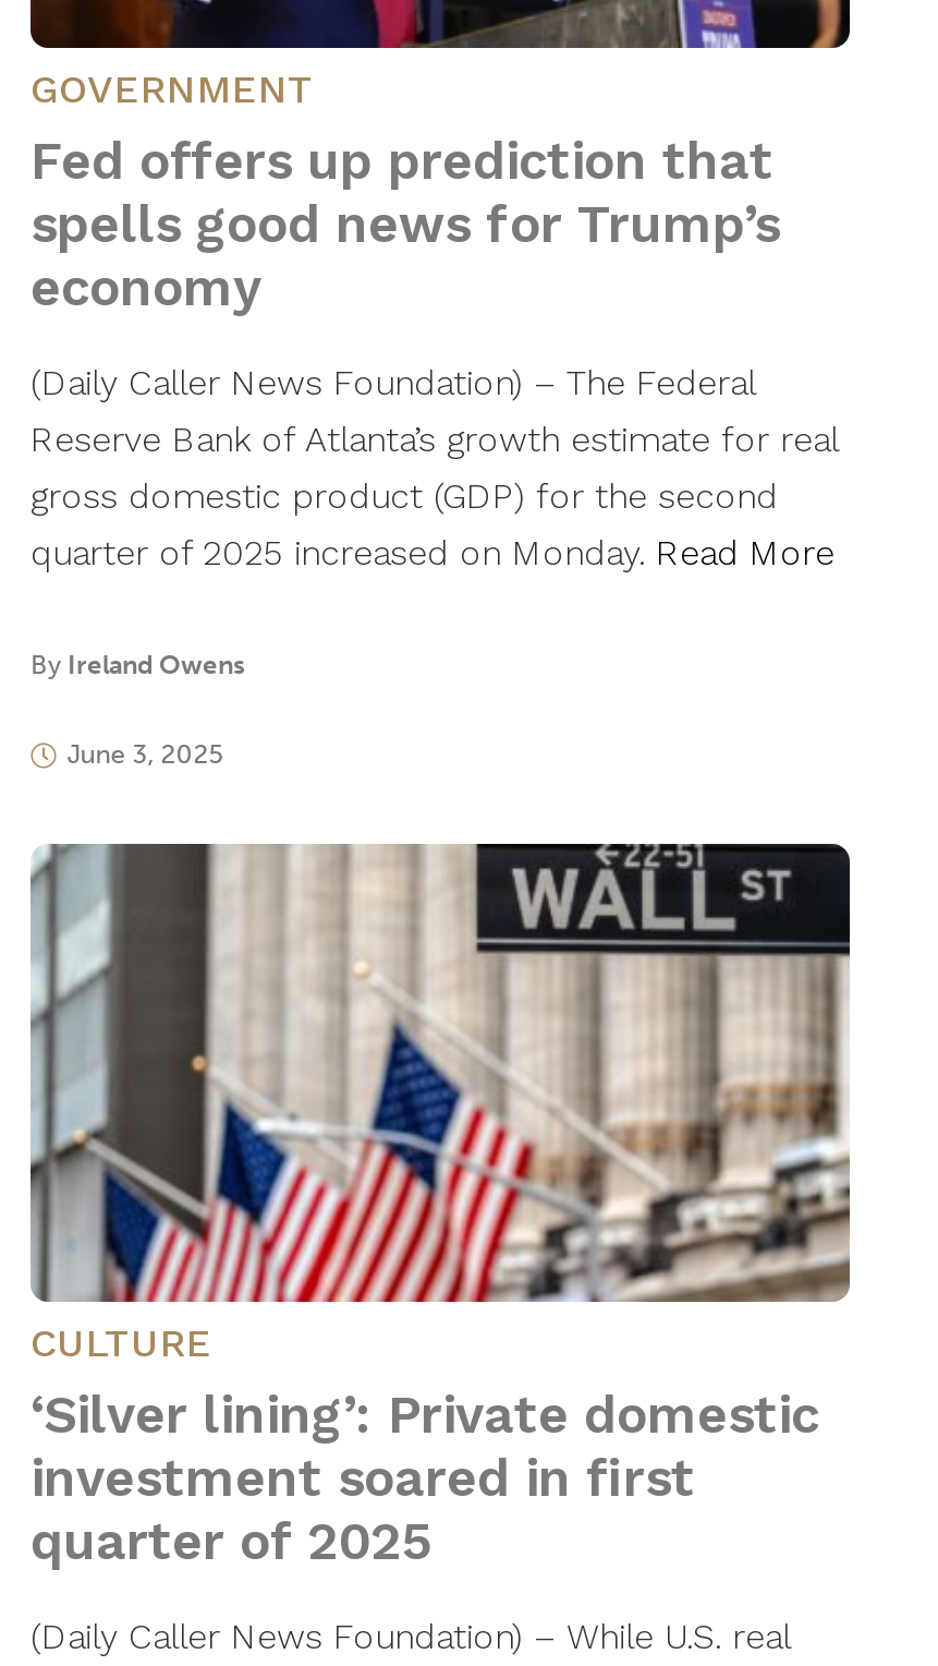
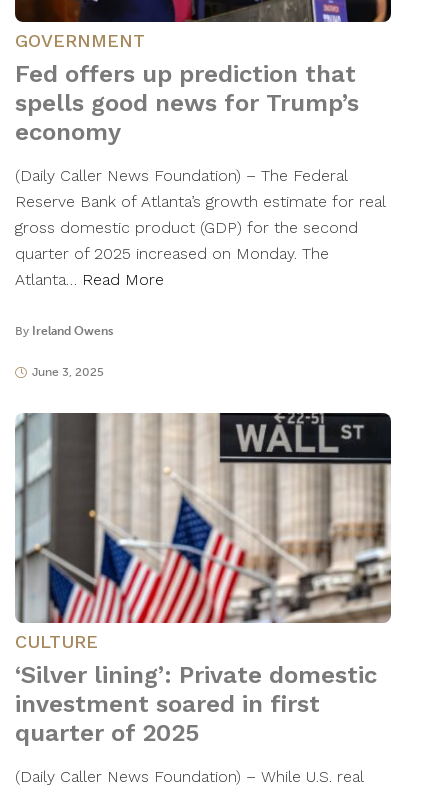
[31,532,835,574] quarter of 2025 increased on Monday. Read More -> [15,244,329,289] quarter of 2025 increased on Monday. The | Atlanta… Read More

